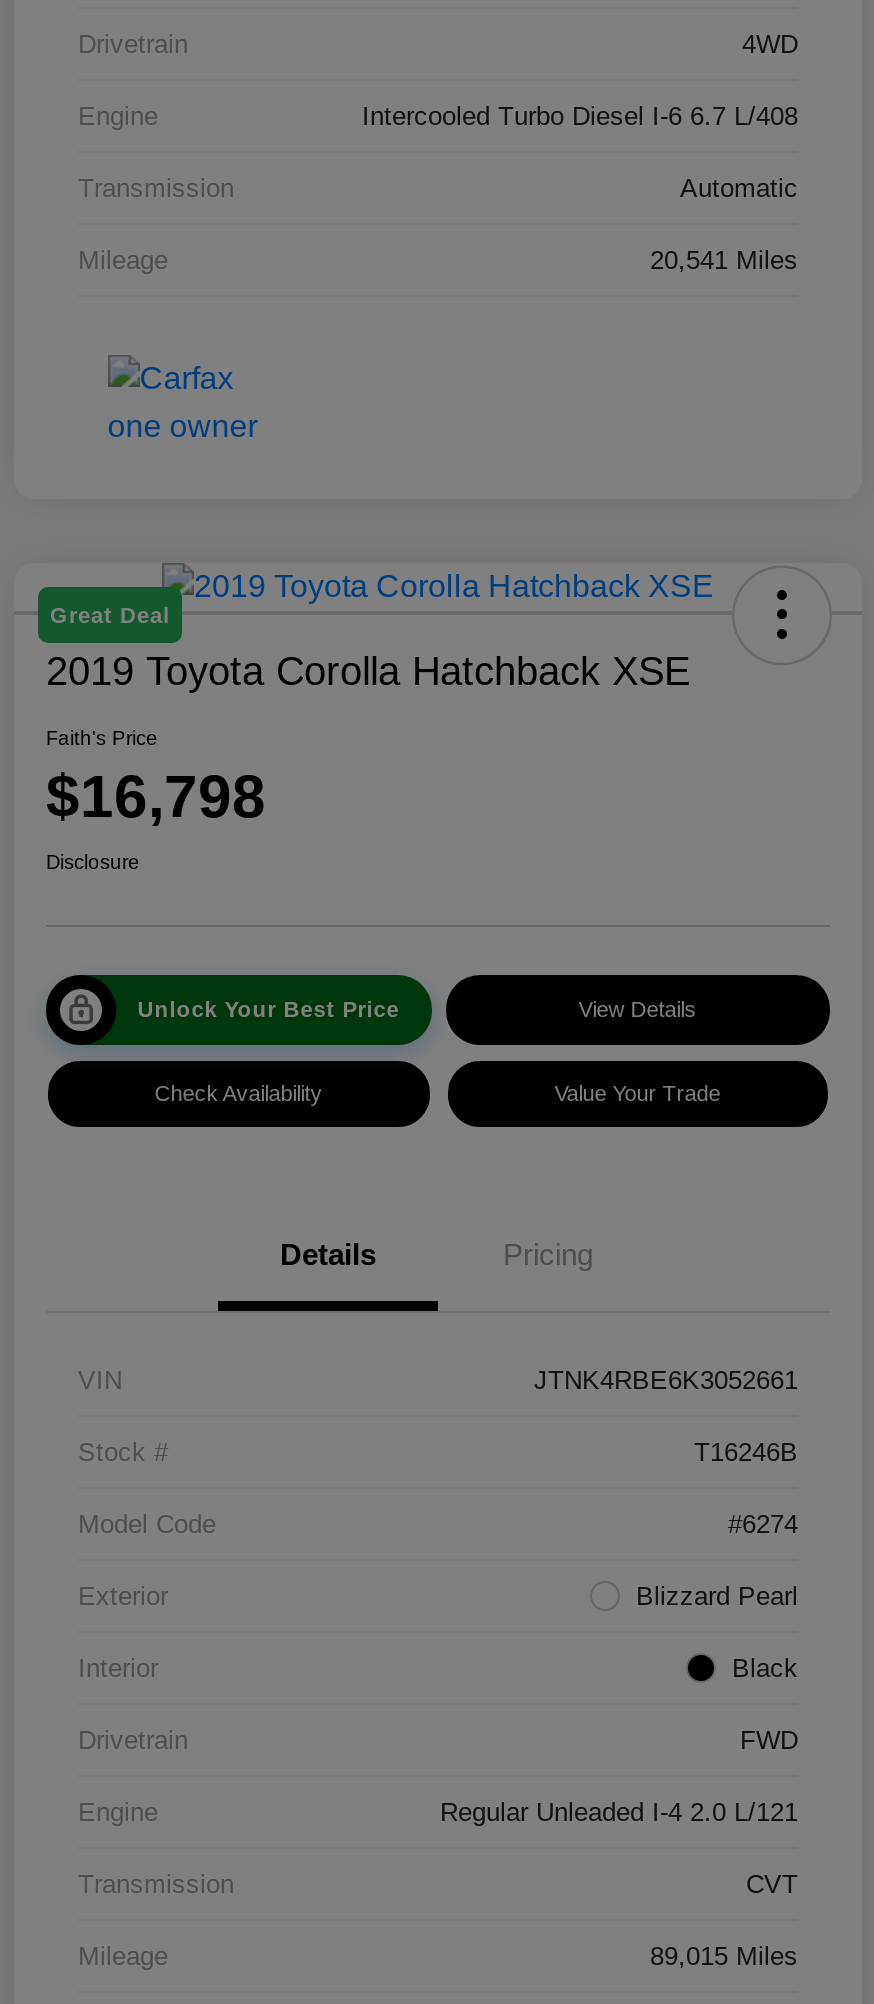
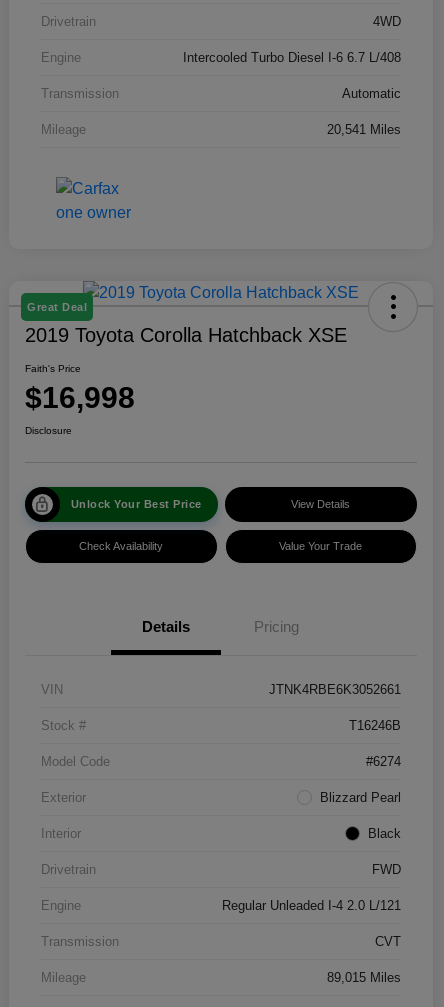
[46,763,266,829] $16,798 -> [25,381,135,414] $16,998

